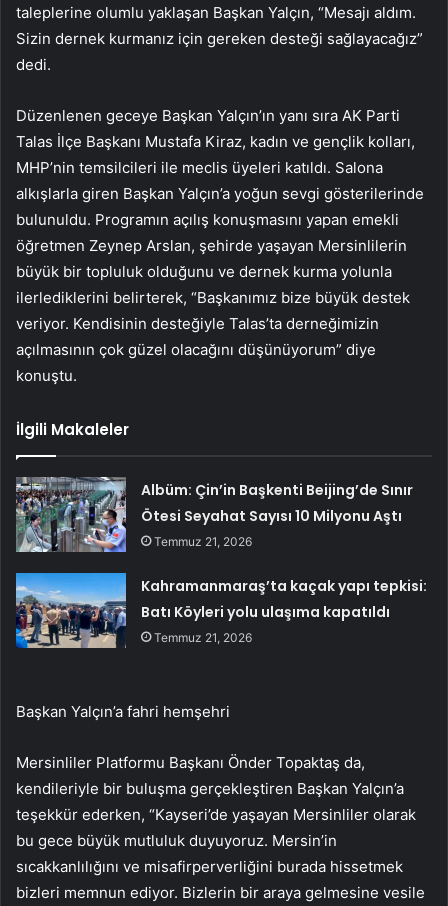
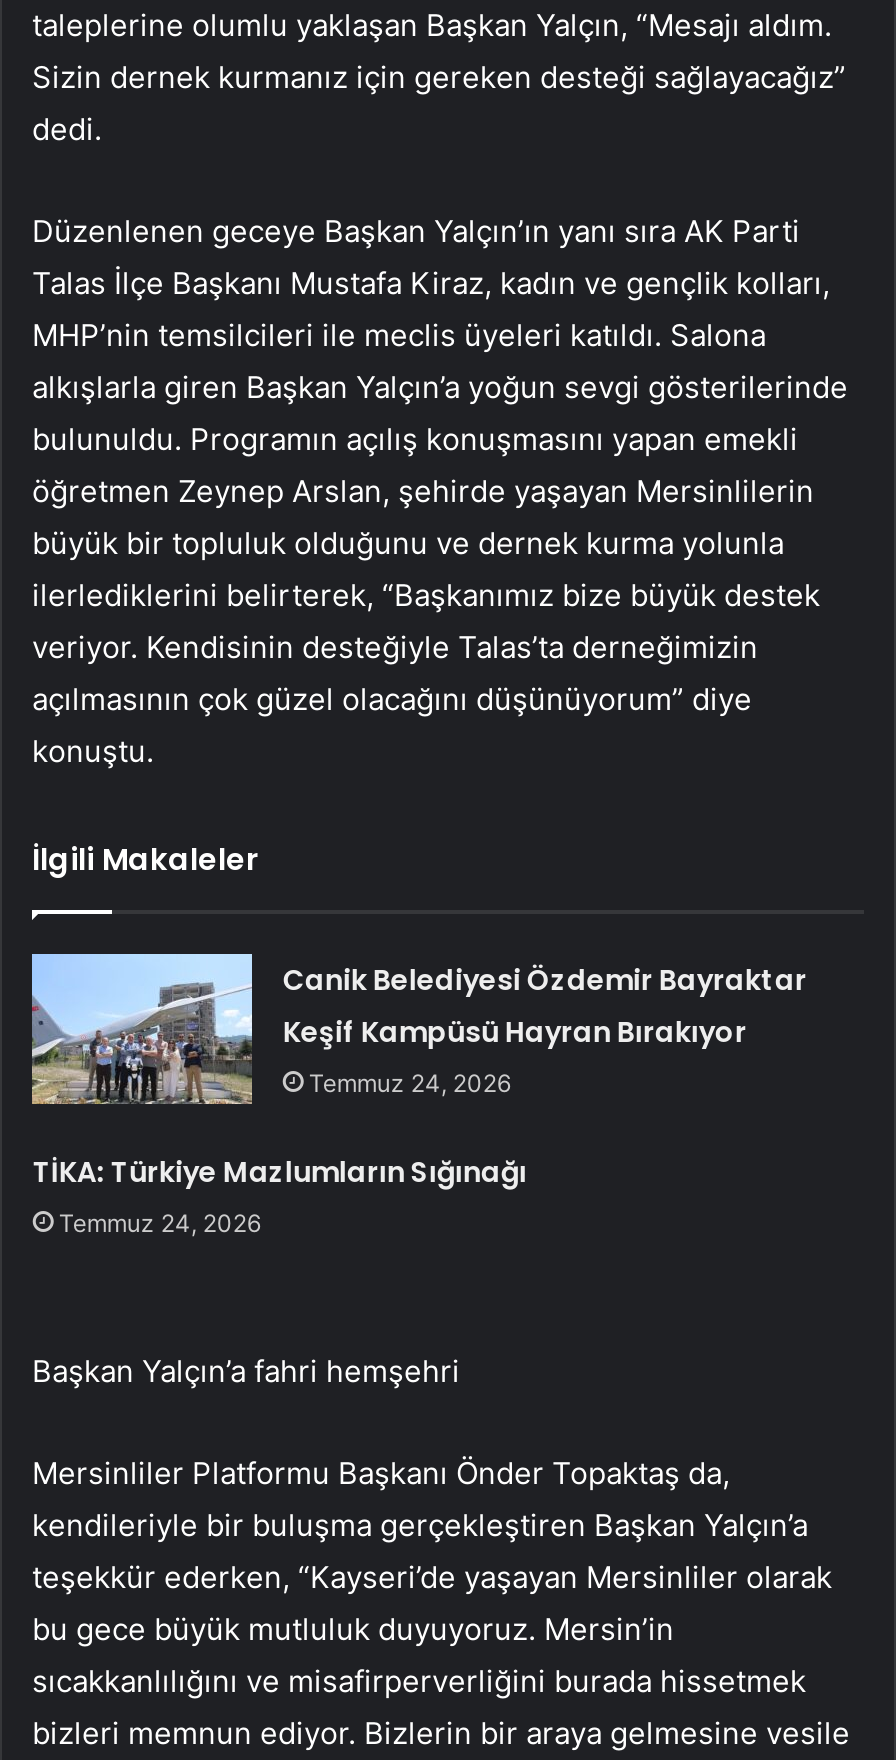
[15,476,413,553] [image] | Albüm: Çin’in Başkenti Beijing’de Sınır | Ötesi Seyahat Sayısı 10 Milyonu Aştı | Temmuz 21, 2026 -> [30,952,807,1106] [image] | Canik Belediyesi Özdemir Bayraktar | Keşif Kampüsü Hayran Bırakıyor | Temmuz 24, 2026
[141,576,427,645] Kahramanmaraş’ta kaçak yapı tepkisi: | Batı Köyleri yolu ulaşıma kapatıldı | Temmuz 21, 2026 -> [33,1152,527,1238] TİKA: Türkiye Mazlumların Sığınağı | Temmuz 24, 2026

